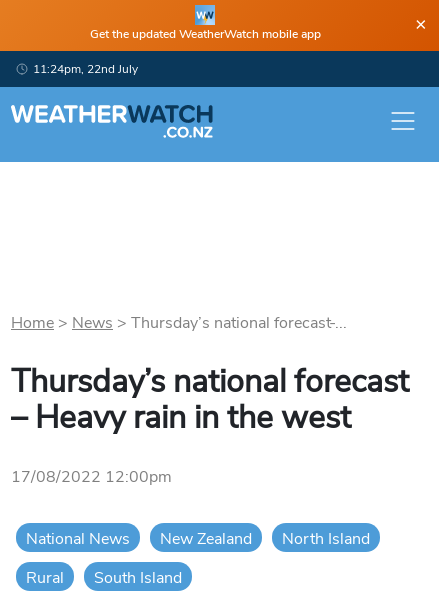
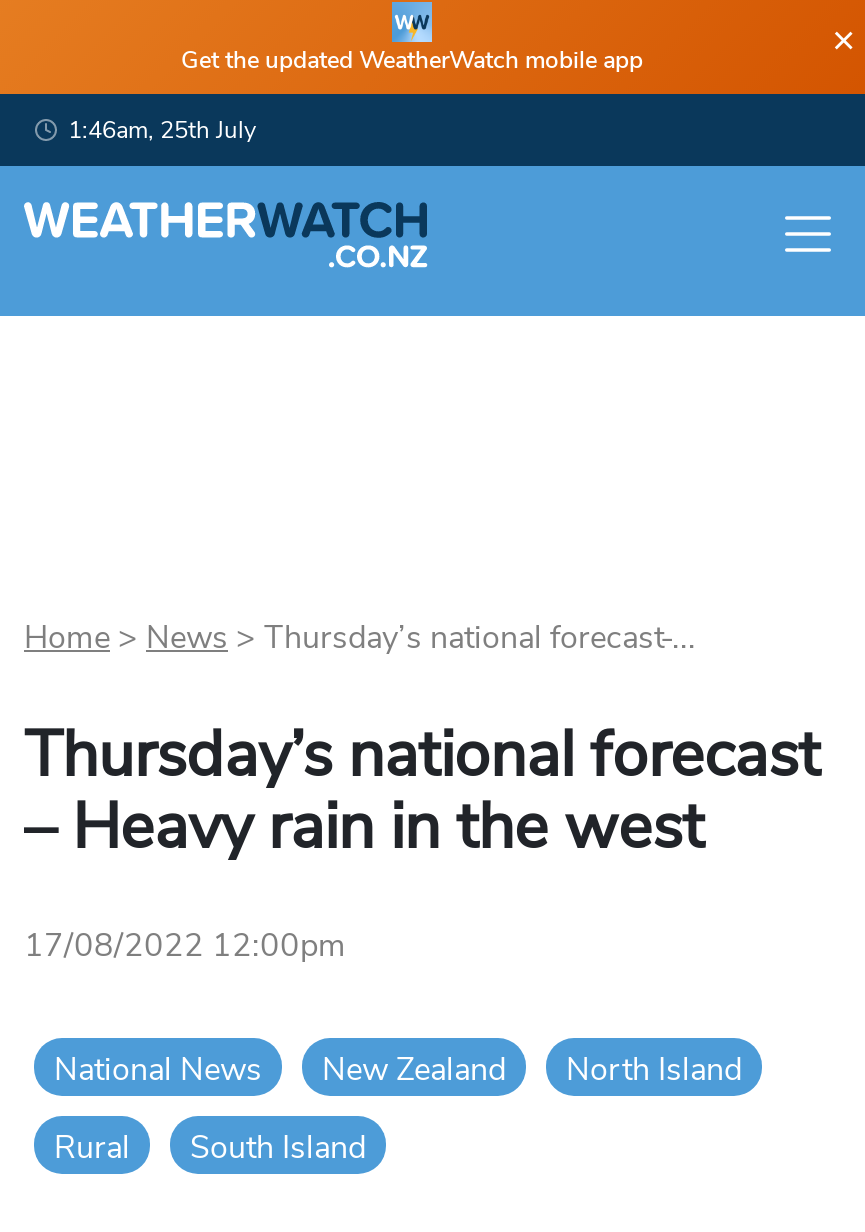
[33,61,138,77] 11:24pm, 22nd July -> [68,114,256,146] 1:46am, 25th July

